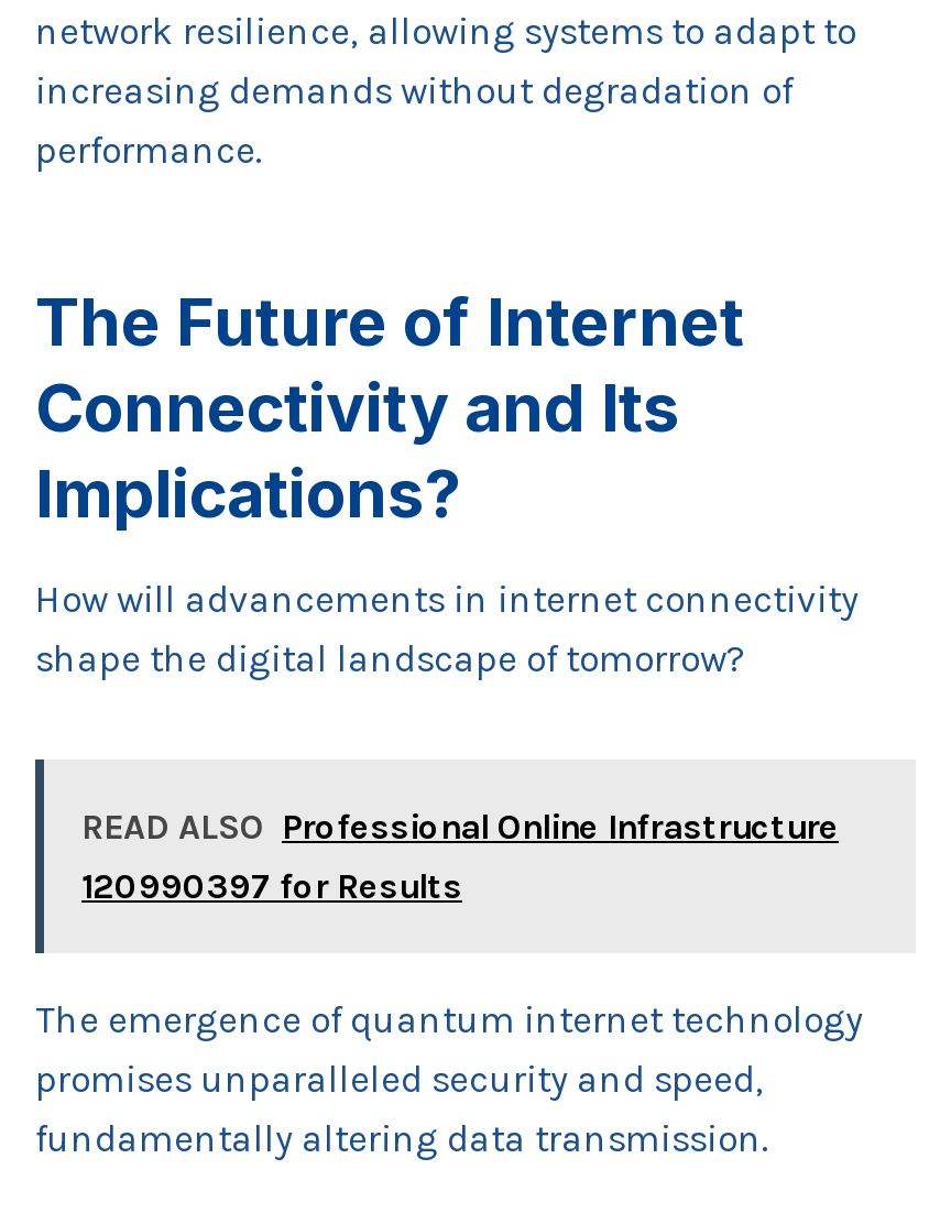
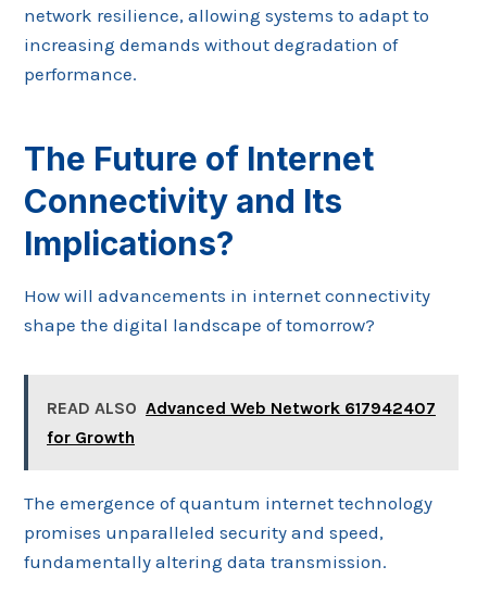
[81,806,839,907] READ ALSO Professional Online Infrastructure | 120990397 for Results -> [47,398,436,448] READ ALSO Advanced Web Network 617942407 | for Growth

